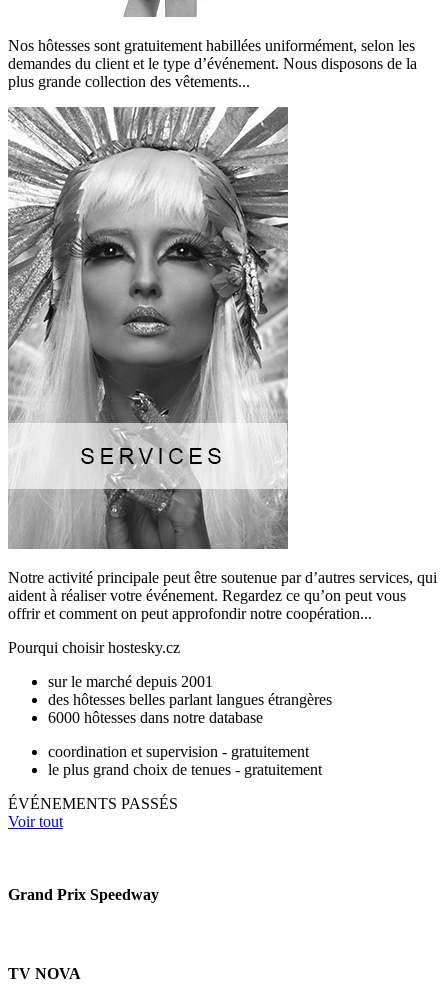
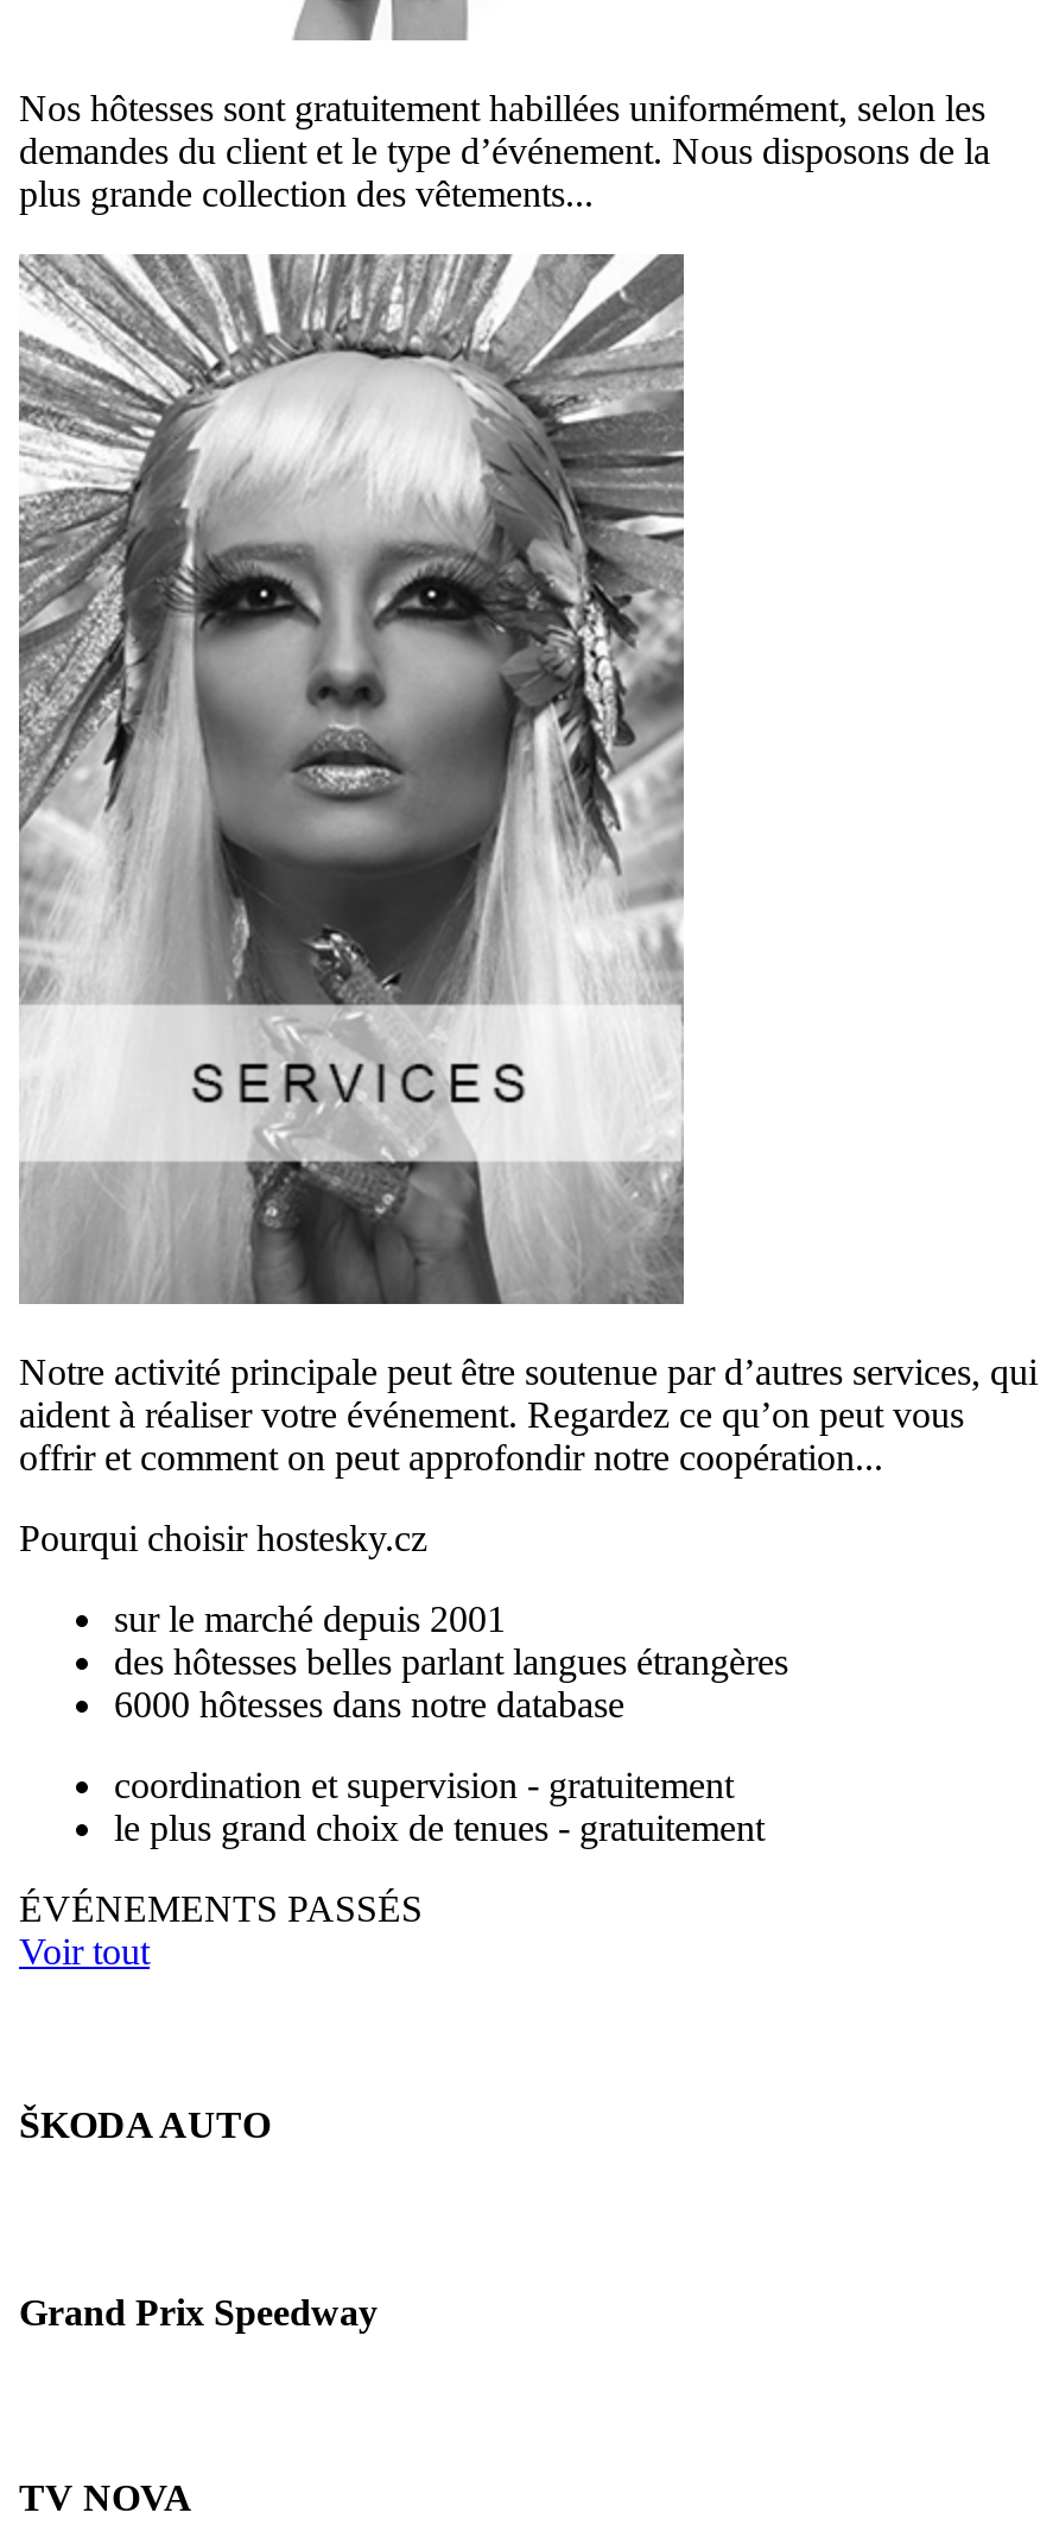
none -> [19,2105,271,2146] ŠKODA AUTO

